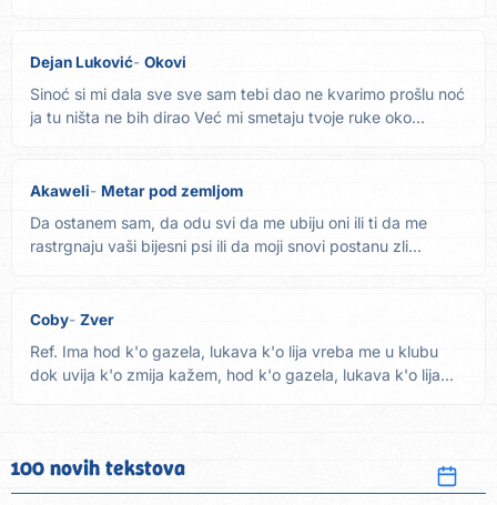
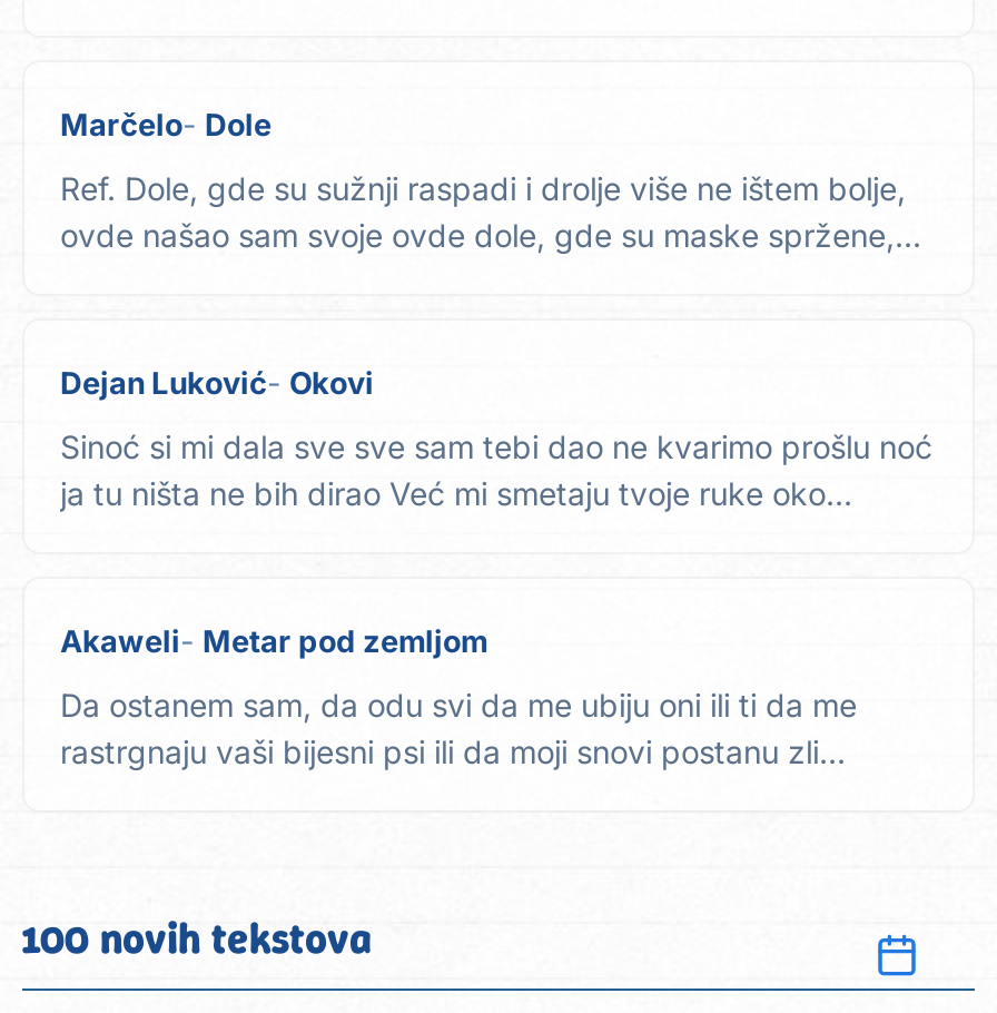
none -> [60,107,921,254] Marčelo | Dole | Ref. Dole, gde su sužnji raspadi i drolje više ne ištem bolje, | ovde našao sam svoje ovde dole, gde su maske spržene,...
moved [30,53,465,255] -> [60,365,932,771]: Dejan Luković | Okovi | Sinoć si mi dala sve sve sam tebi dao ne kvarimo prošlu noć | ja tu ništa ne bih dirao Već mi smetaju tvoje ruke oko... | Akaweli | Metar pod zemljom | Da ostanem sam, da odu svi da me ubiju oni ili ti da me | rastrgnaju vaši bijesni psi ili da moji snovi postanu zli...
[30,311,454,384] Coby | Zver | Ref. Ima hod k'o gazela, lukava k'o lija vreba me u klubu | dok uvija k'o zmija kažem, hod k'o gazela, lukava k'o lija... -> none

